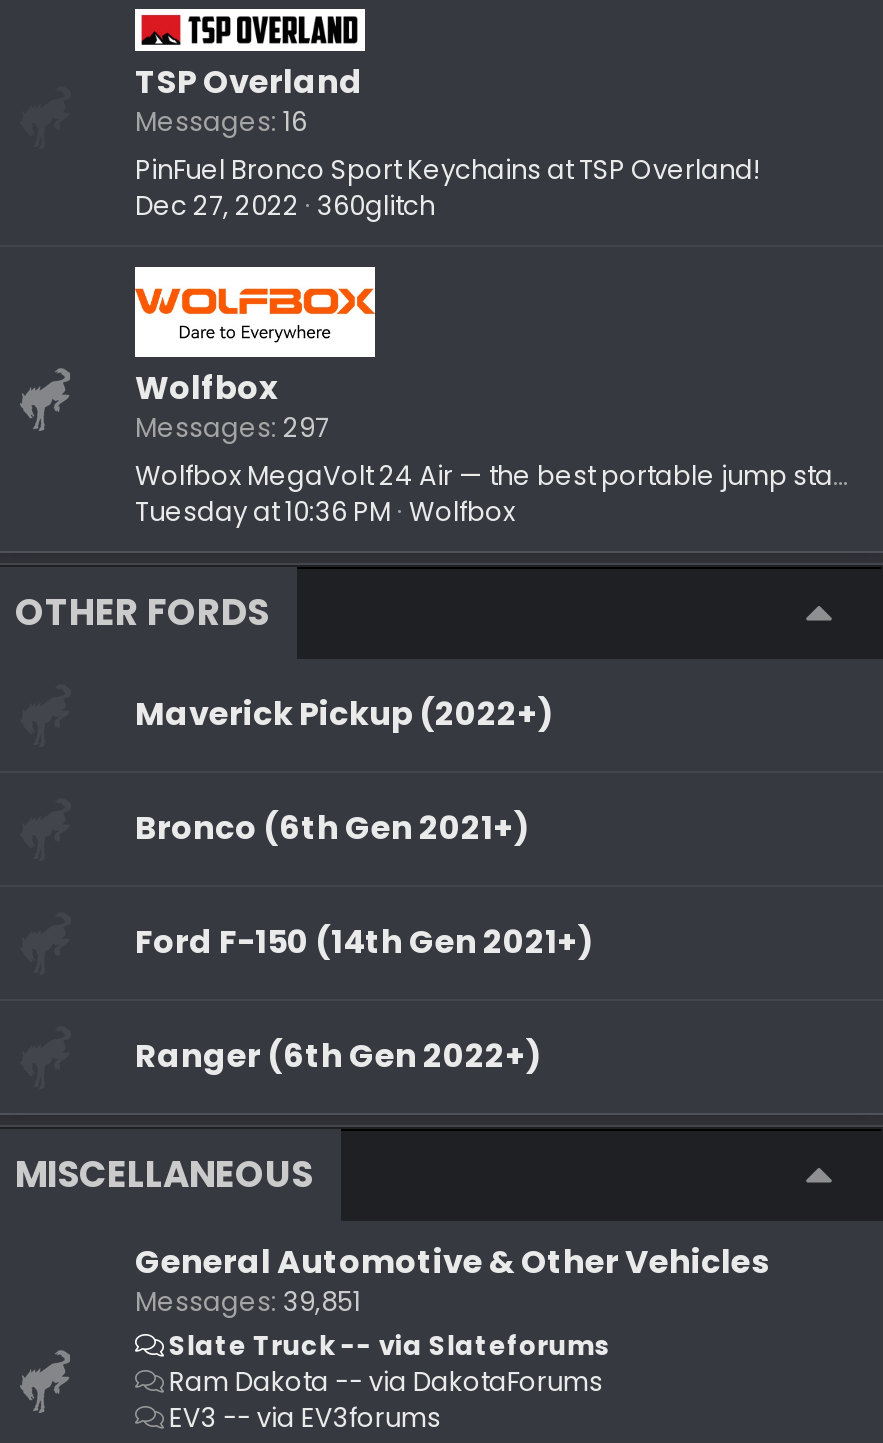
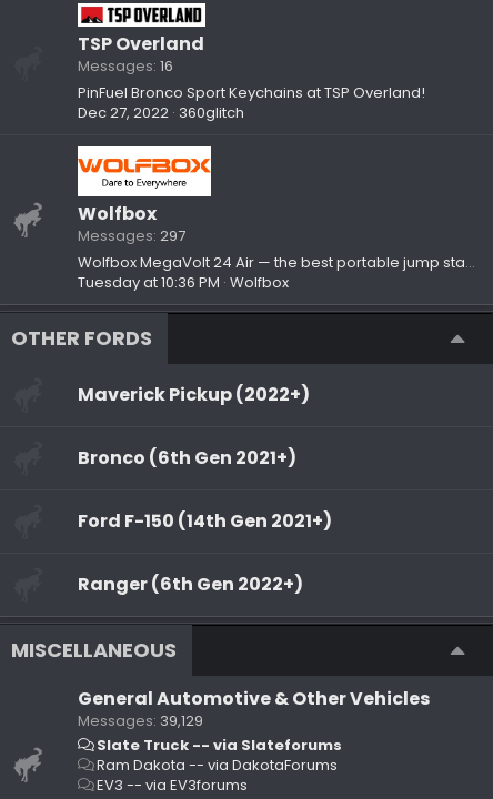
[135,1283,361,1321] Messages 39,851 -> [78,710,203,731] Messages 39,129

